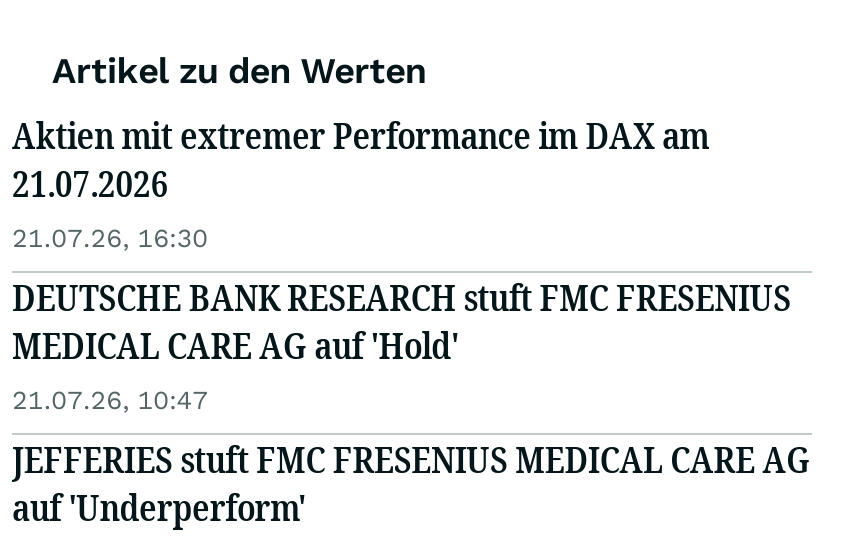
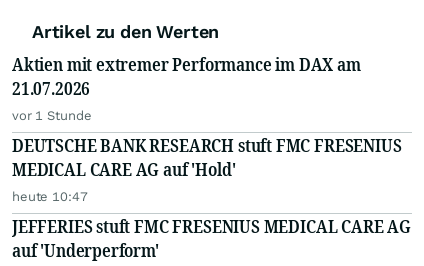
[12,223,208,253] 21.07.26, 16:30 -> [12,108,91,123] vor 1 Stunde
[12,385,208,415] 21.07.26, 10:47 -> [12,189,88,204] heute 10:47

